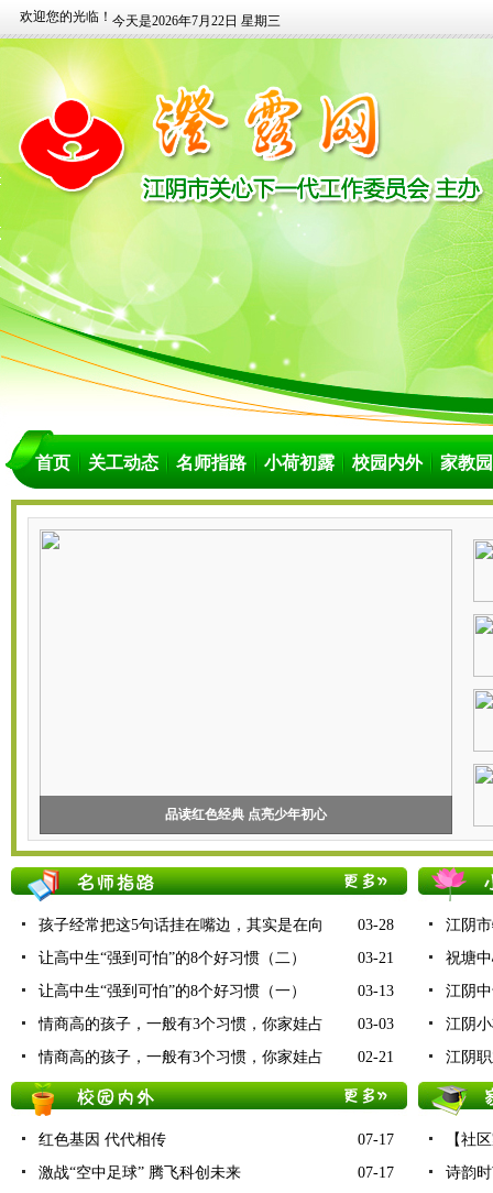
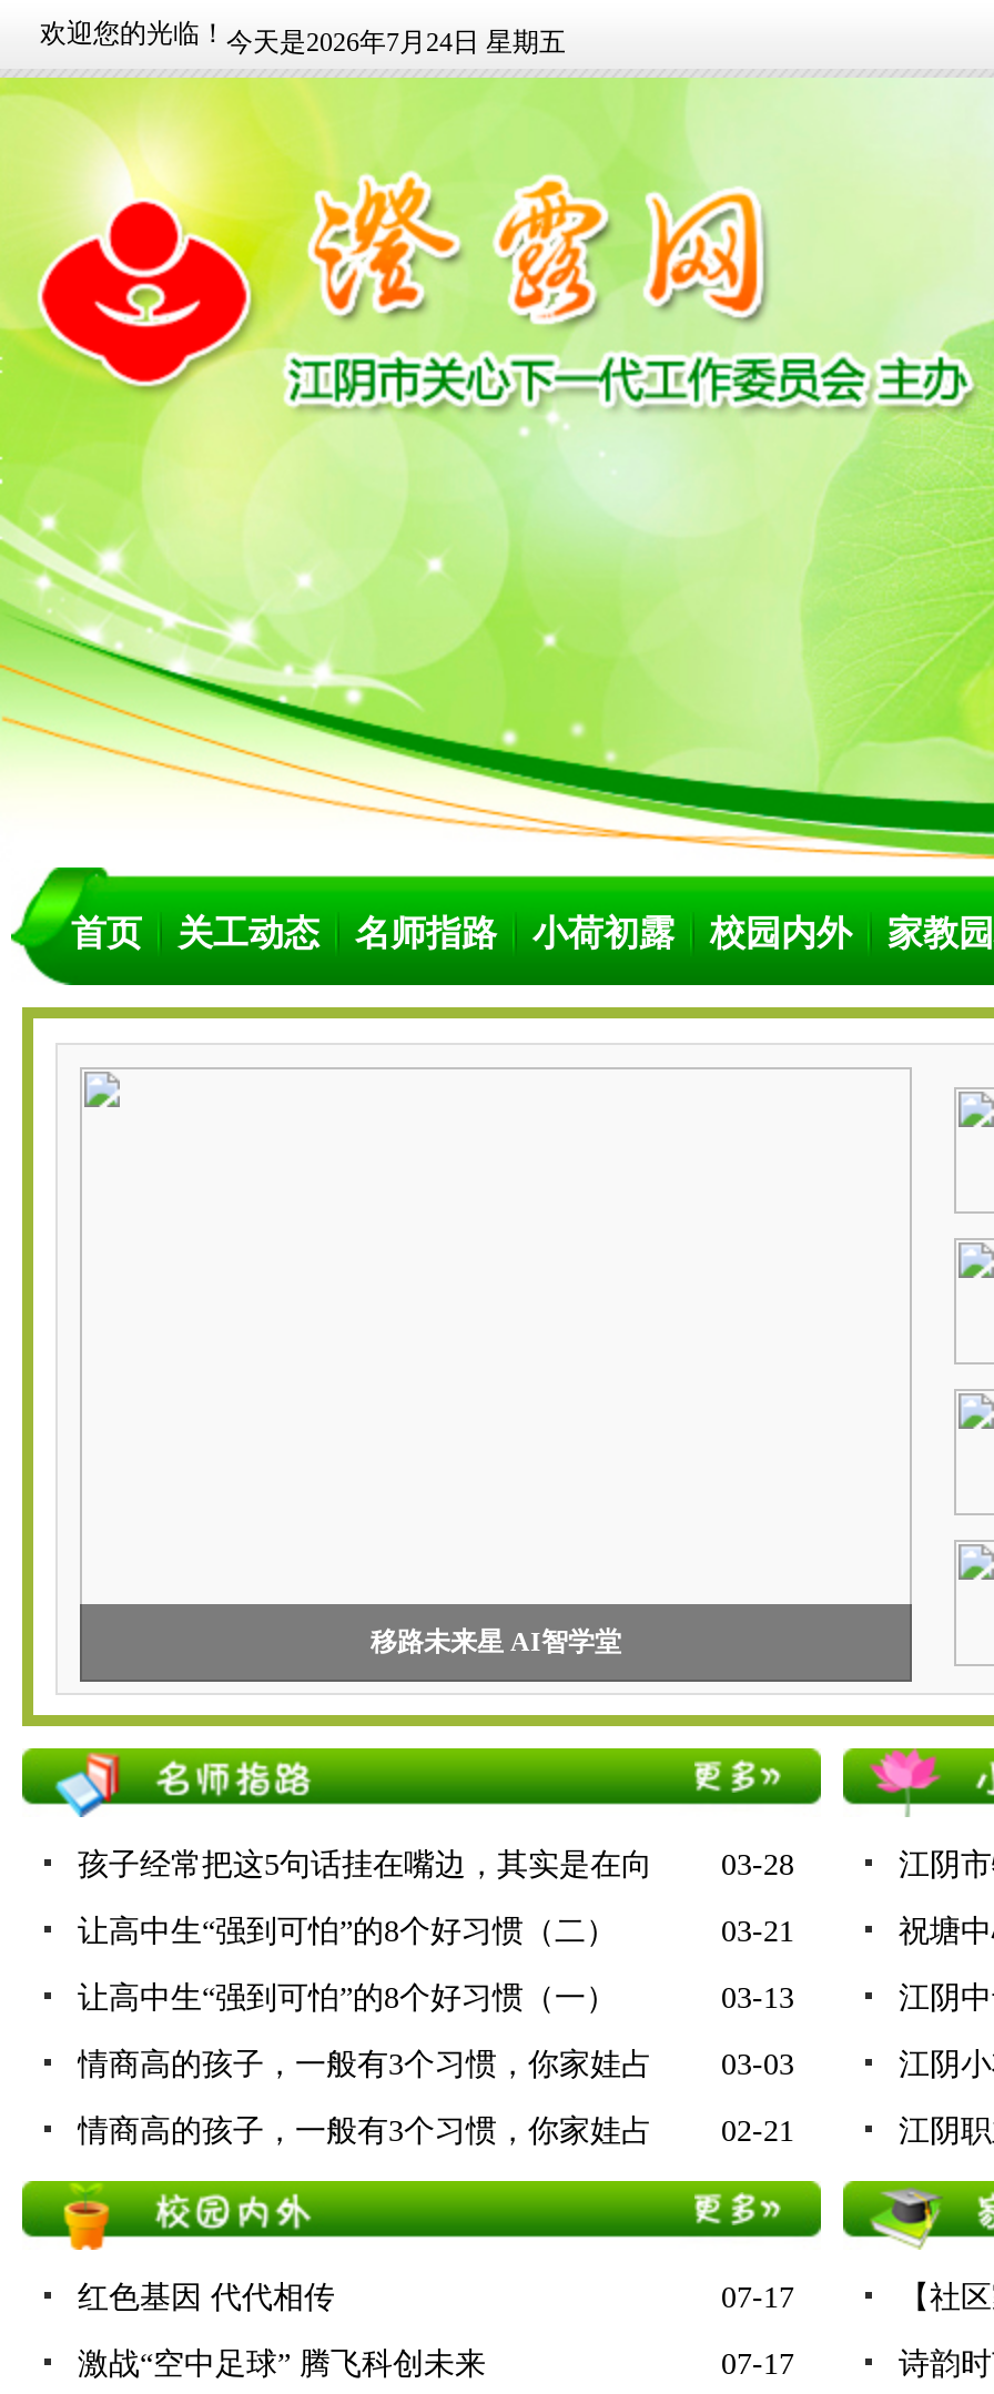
[20,9,281,29] 欢迎您的光临！今天是2026年7月22日 星期三 -> [40,18,566,58] 欢迎您的光临！今天是2026年7月24日 星期五
[165,807,327,822] 品读红色经典 点亮少年初心 -> [371,1626,621,1657] 移路未来星 AI智学堂

